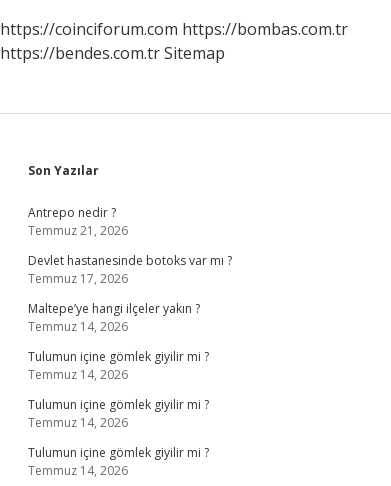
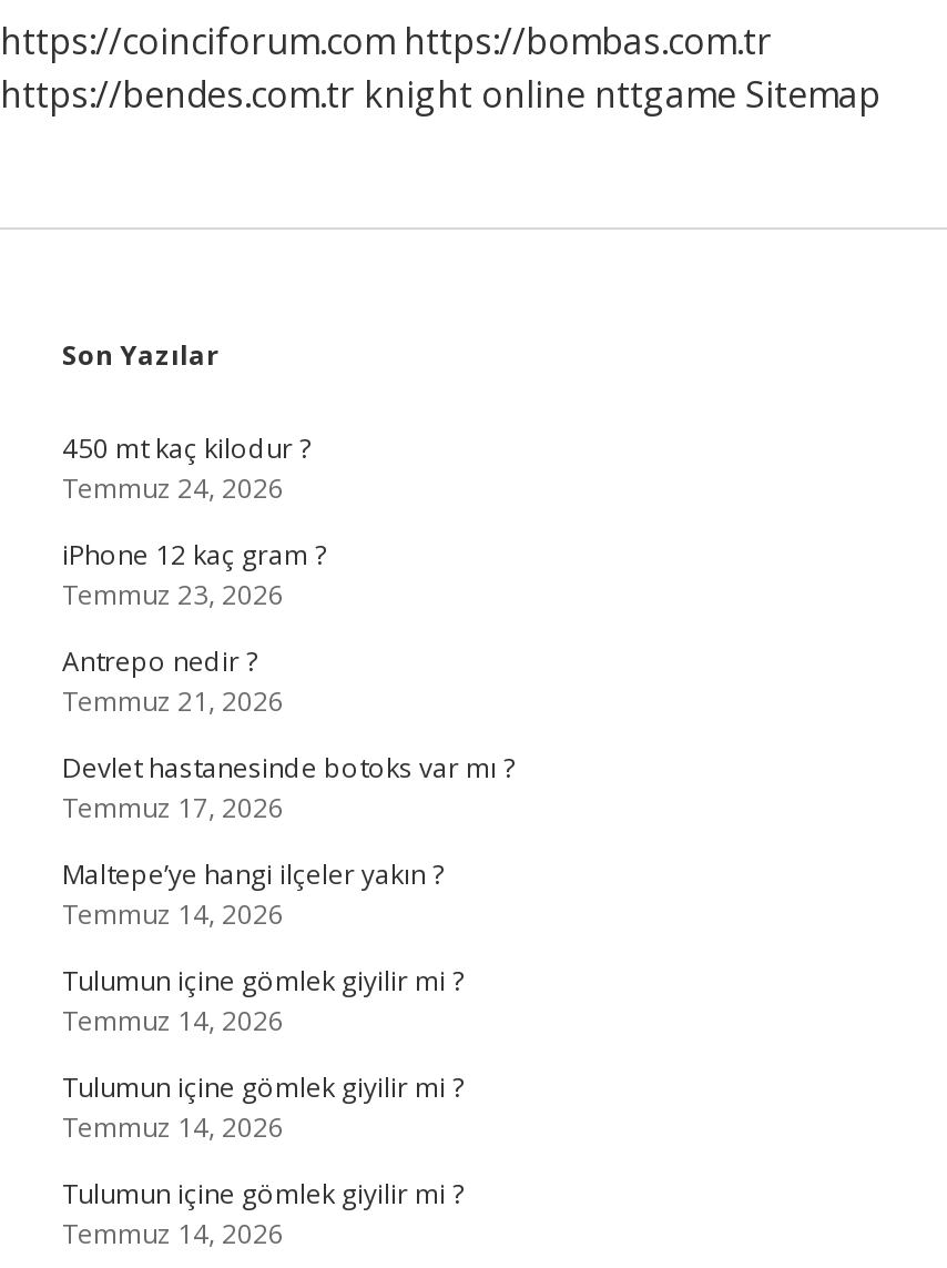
[0,42,225,64] https://bendes.com.tr Sitemap -> [0,70,880,119] https://bendes.com.tr knight online nttgame Sitemap
none -> [62,429,326,613] 450 mt kaç kilodur ? | Temmuz 24, 2026 | iPhone 12 kaç gram ? | Temmuz 23, 2026

